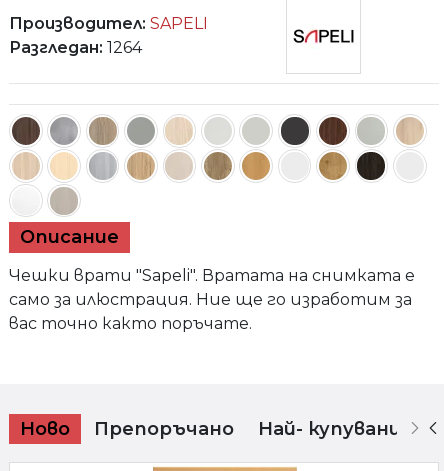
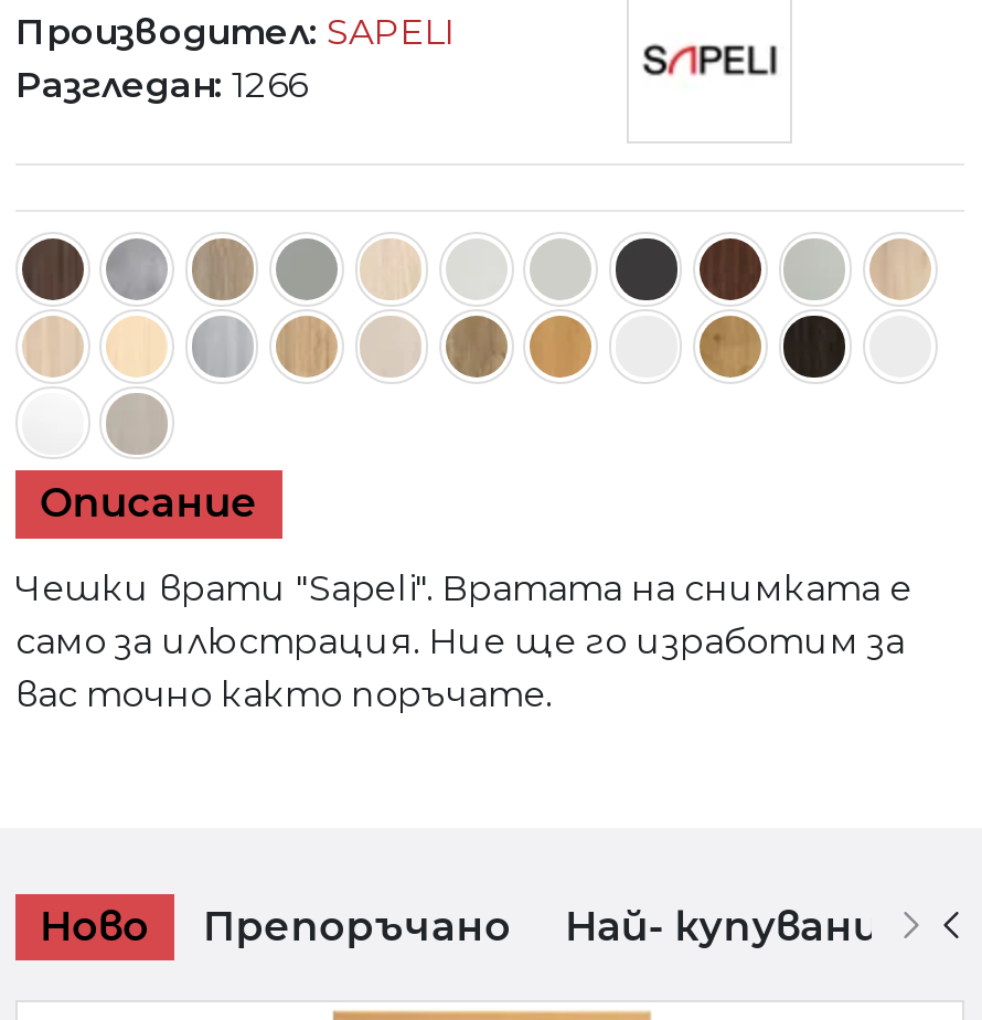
[9,38,142,57] Разгледан: 1264 -> [15,64,307,106] Разгледан: 1266

